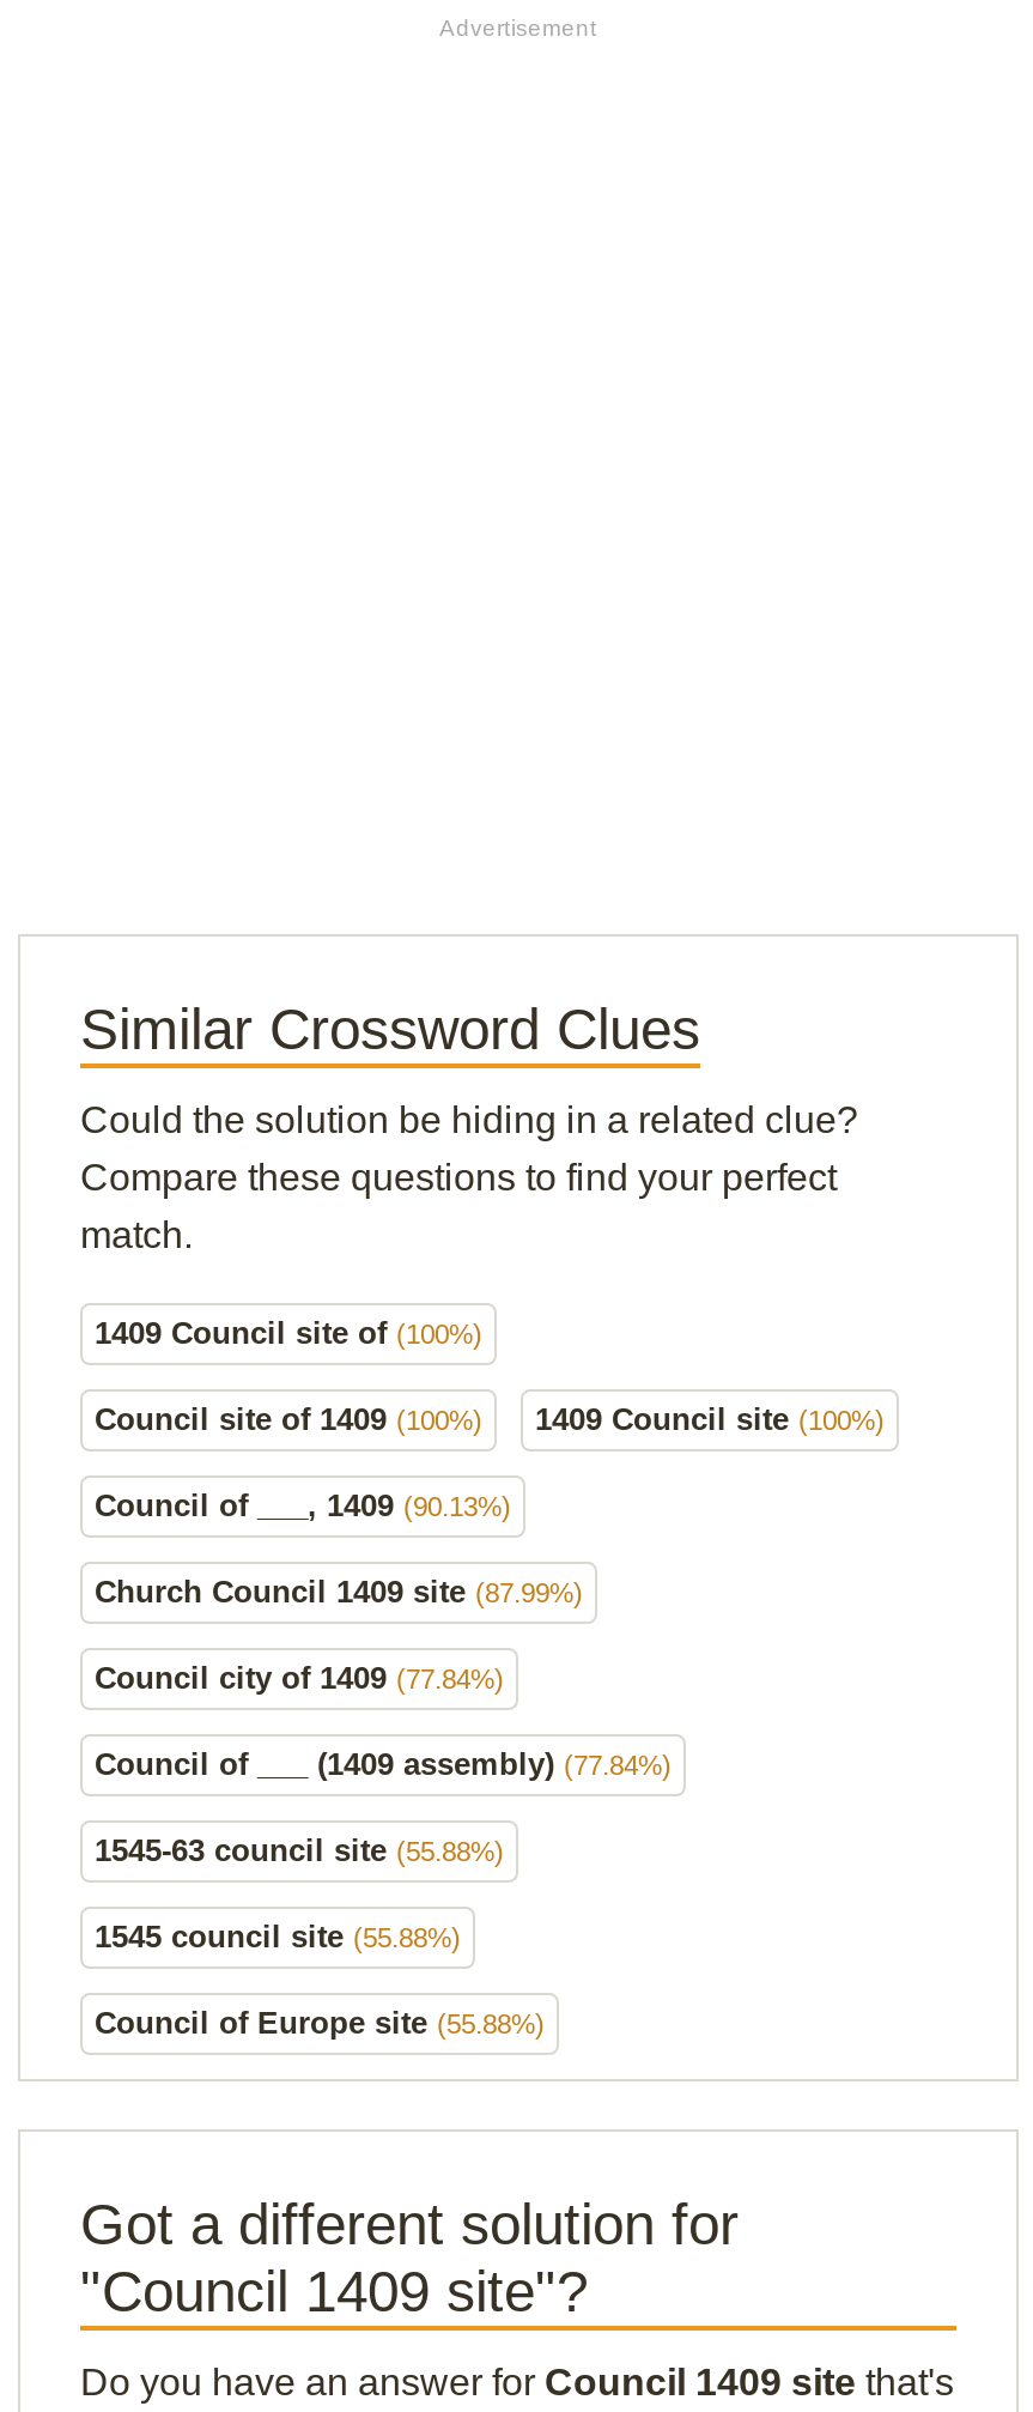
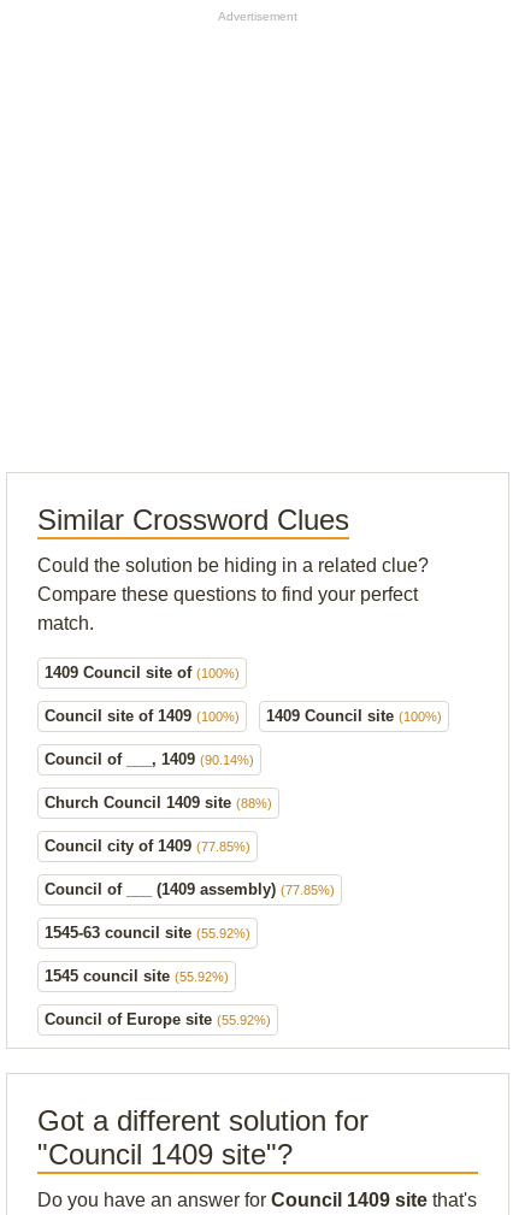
[95,1486,511,1522] Council of ___, 1409 (90.13%) -> [45,750,254,768] Council of ___, 1409 (90.14%)
[95,1573,583,1609] Church Council 1409 site (87.99%) -> [45,793,272,811] Church Council 1409 site (88%)
[95,1659,504,1695] Council city of 1409 (77.84%) -> [45,836,250,854] Council city of 1409 (77.85%)
[95,1745,672,1781] Council of ___ (1409 assembly) (77.84%) -> [45,880,335,898] Council of ___ (1409 assembly) (77.85%)
[95,1831,504,1867] 1545-63 council site (55.88%) -> [45,923,250,941] 1545-63 council site (55.92%)
[95,1918,461,1954] 1545 council site (55.88%) -> [45,966,229,985] 1545 council site (55.92%)
[95,2004,545,2040] Council of Europe site (55.88%) -> [45,1010,271,1028] Council of Europe site (55.92%)

